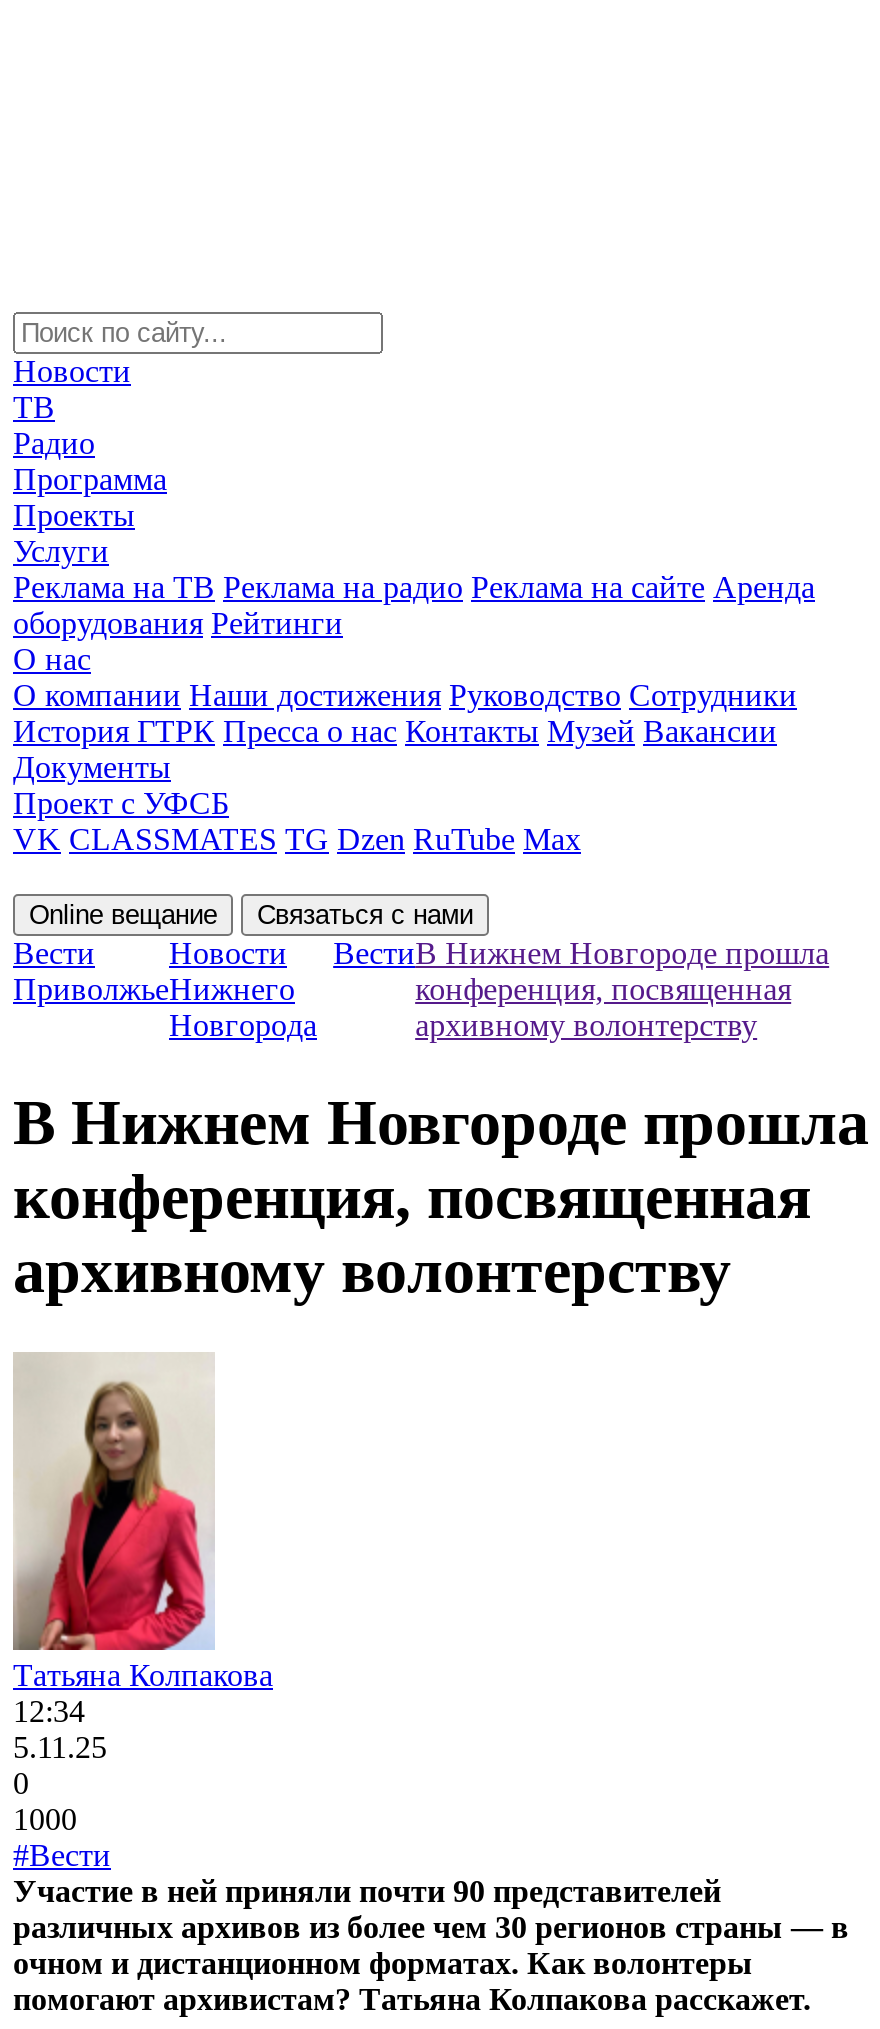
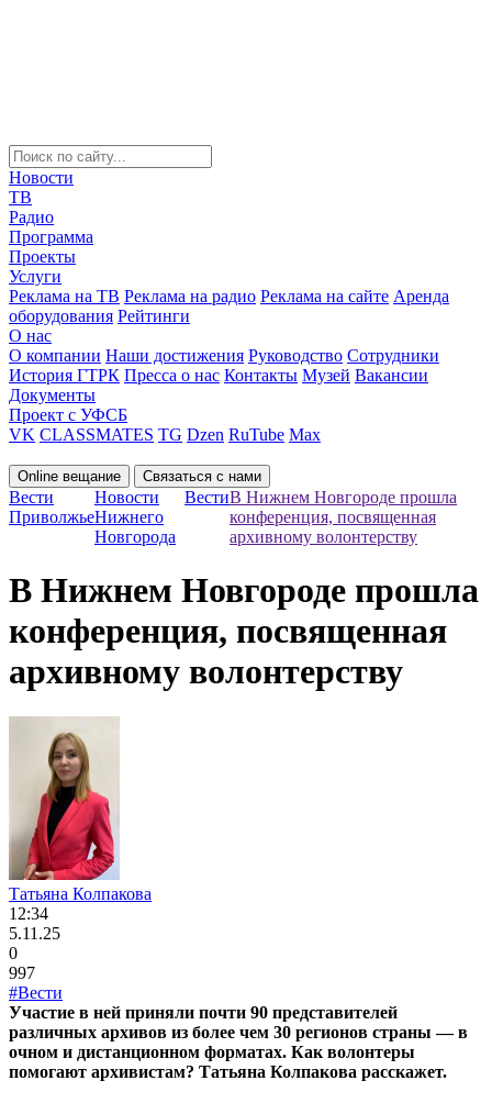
[13,1802,77,1836] 1000 -> [9,963,35,982] 997

